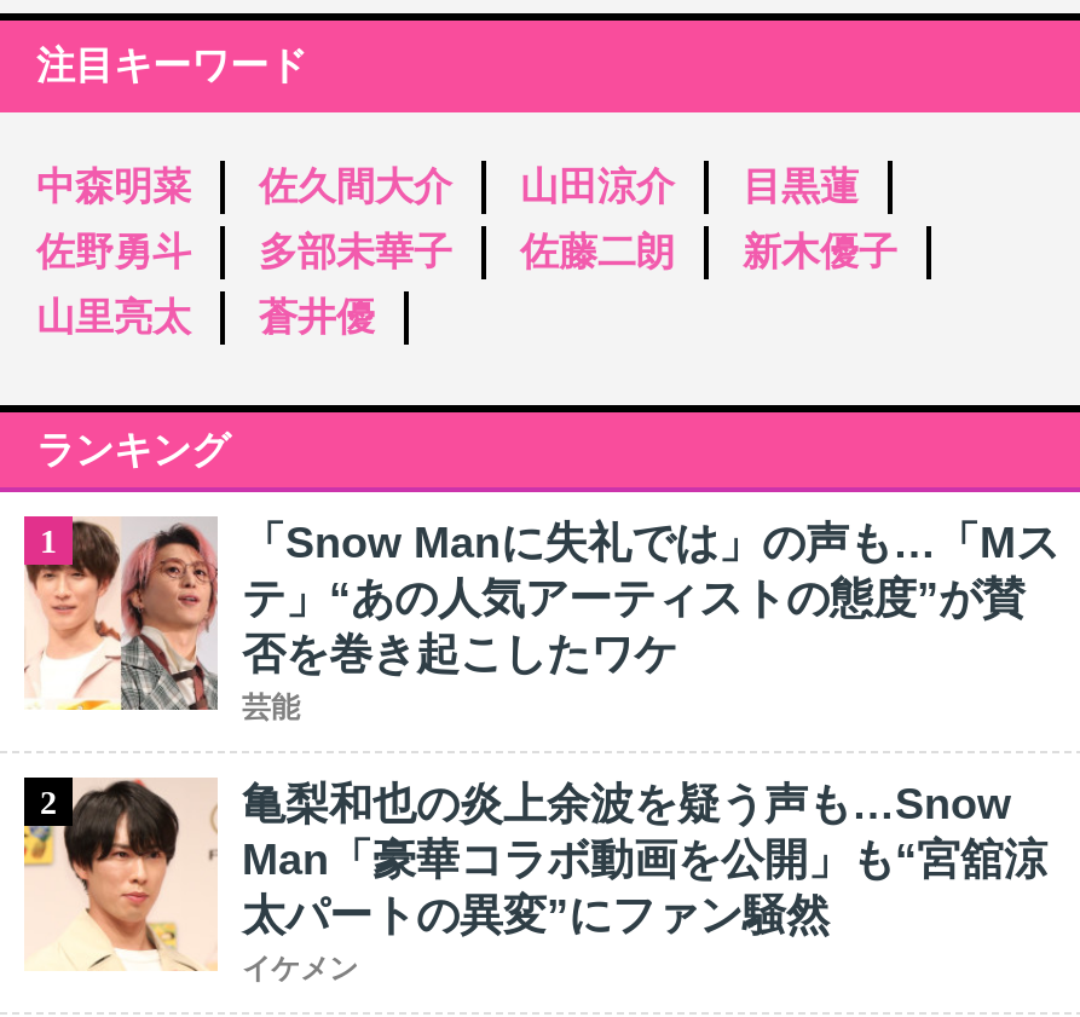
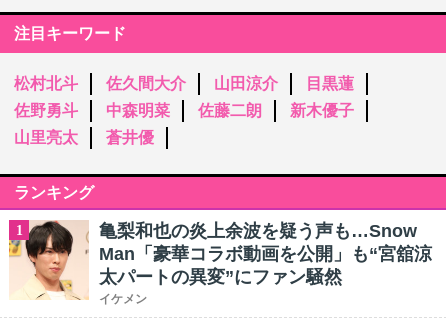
moved [36,166,191,207] -> [106,102,170,119]: 中森明菜
none -> [14,75,78,92] 松村北斗
[259,231,452,272] 多部未華子 -> none
[24,519,1059,820] [image] | 「Snow Manに失礼では」の声も…「Mス | テ」“あの人気アーティストの態度”が賛 | 否を巻き起こしたワケ | 芸能 | 2 -> none

